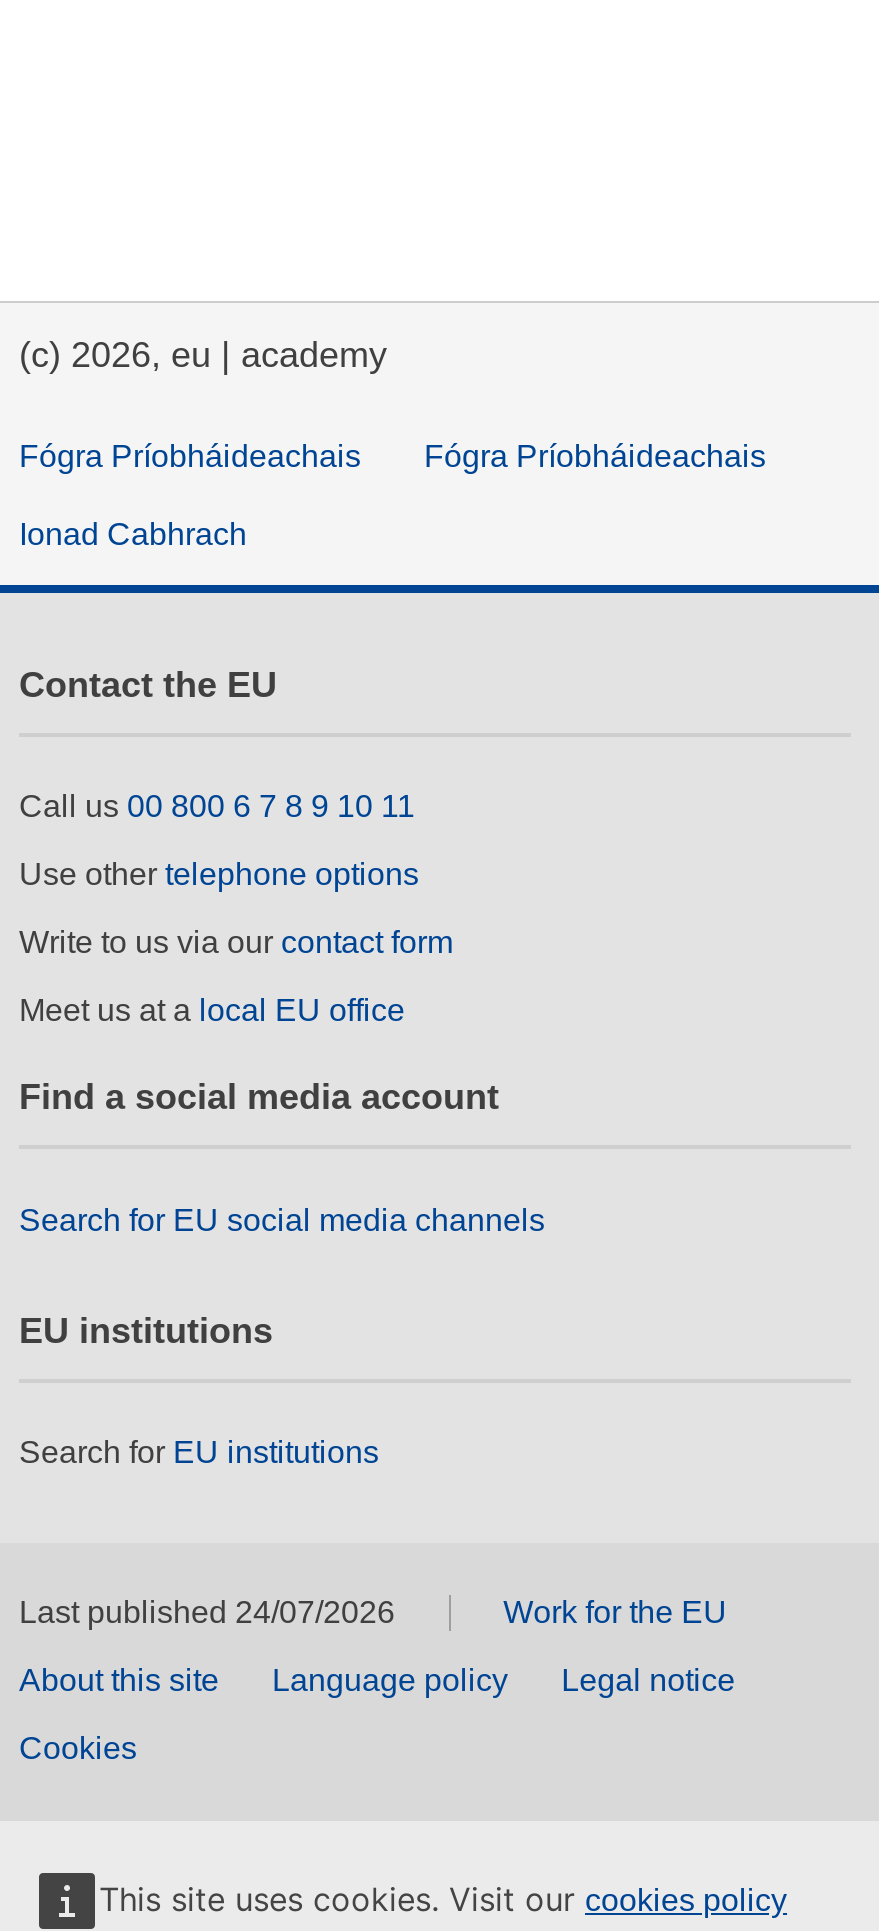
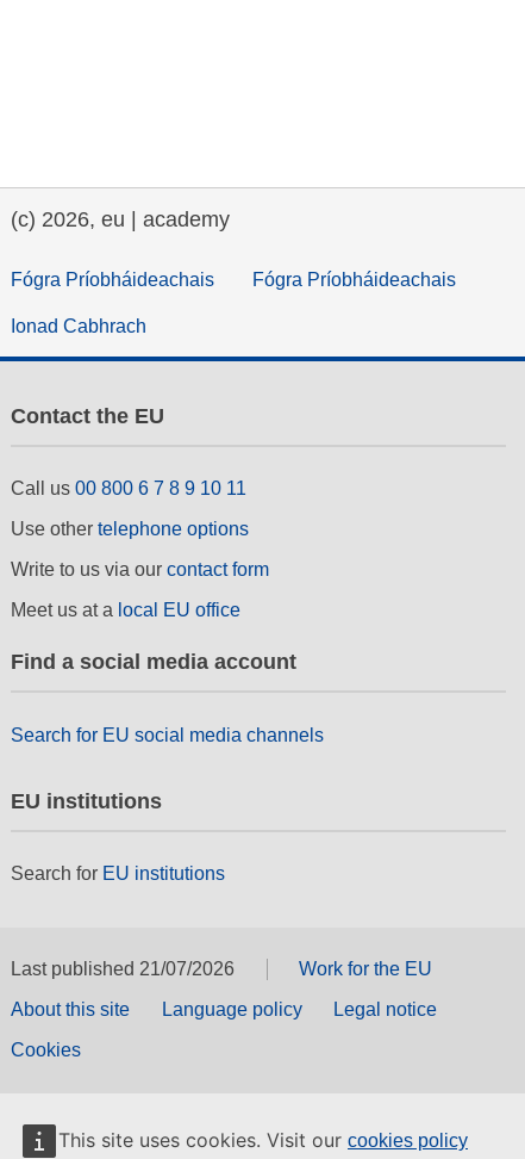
[19,1596,395,1630] Last published 24/07/2026 -> [11,959,235,980] Last published 21/07/2026

